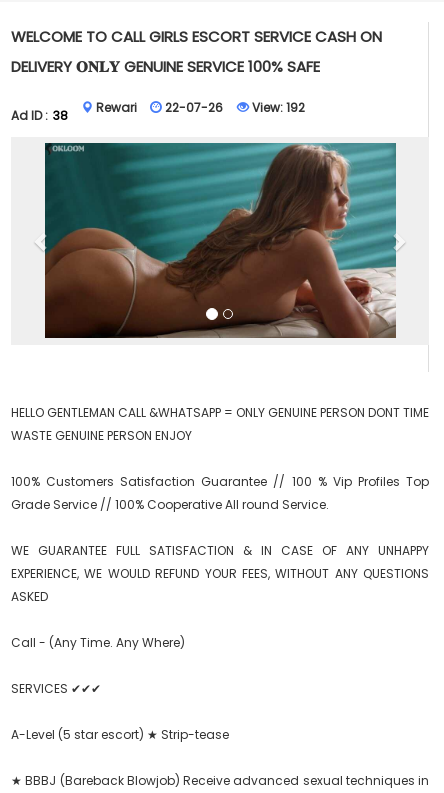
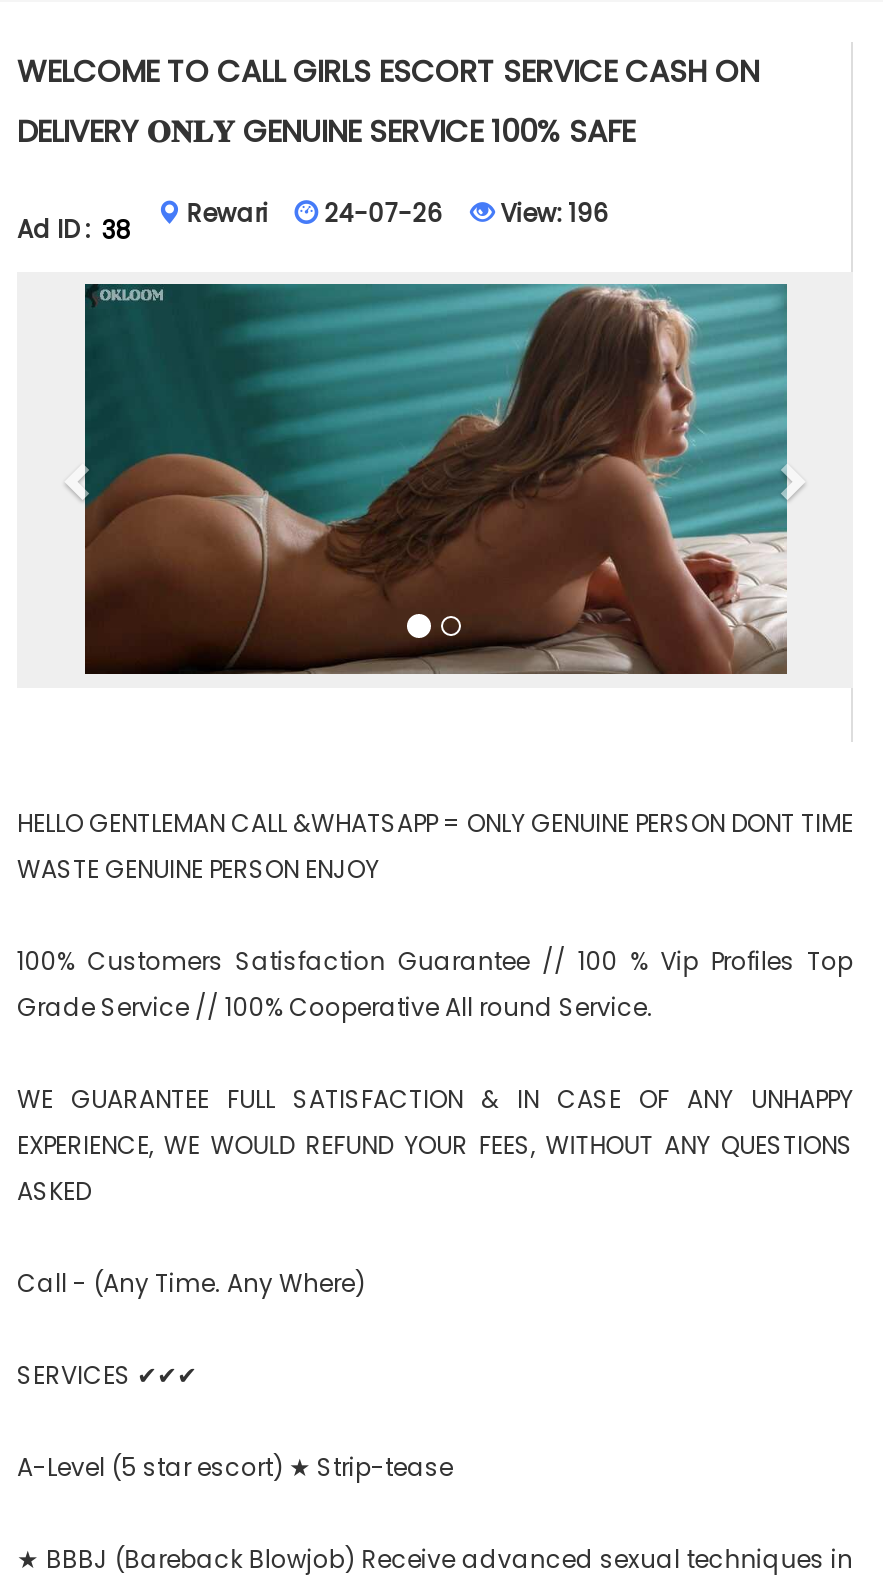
[165,99,223,116] 22-07-26 -> [325,196,443,230] 24-07-26
[249,99,305,116] View: 192 -> [495,196,609,230] View: 196

